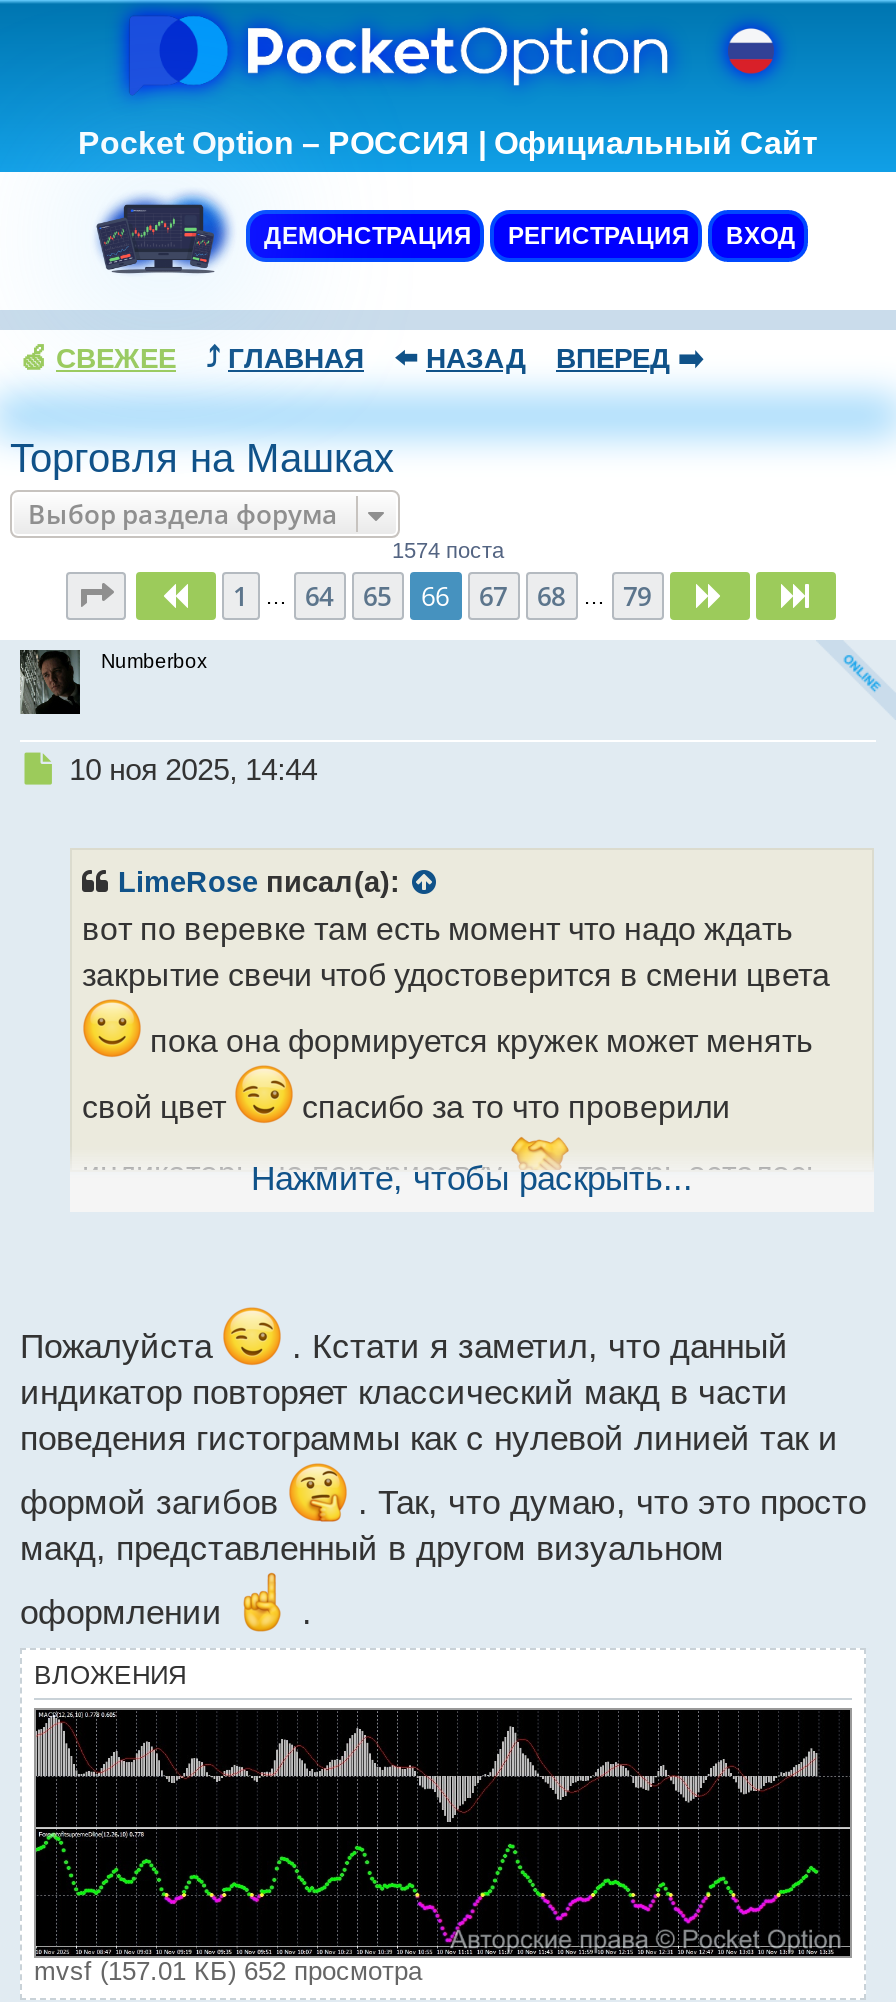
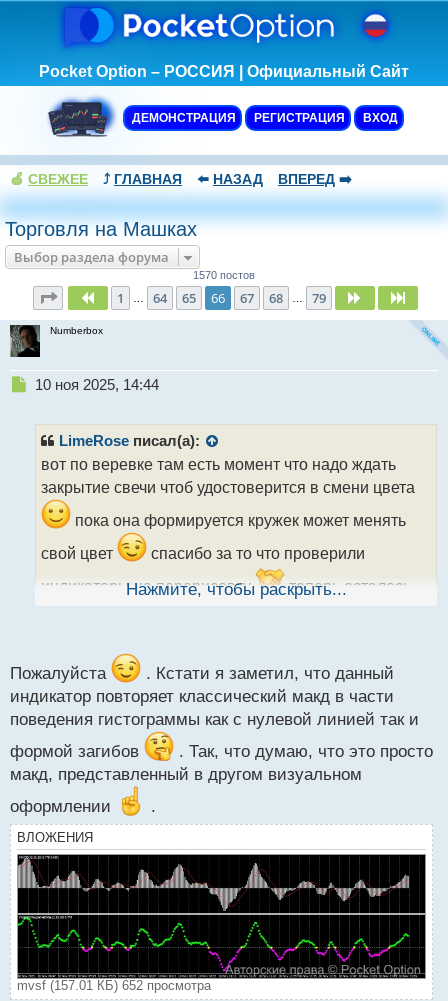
[392,538,504,562] 1574 поста -> [193,269,255,281] 1570 постов

